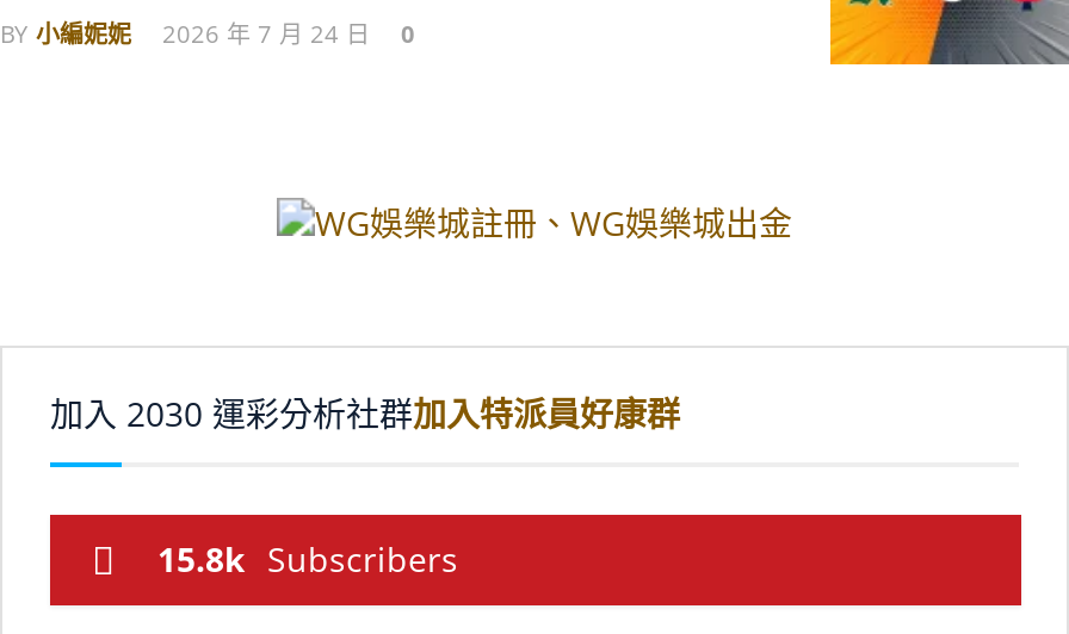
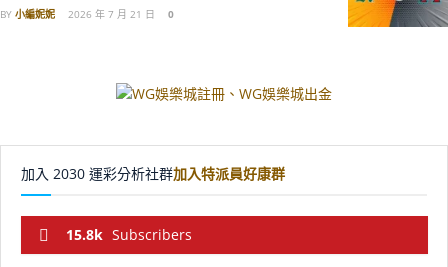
[0,15,415,49] BY 小編妮妮 2026 年 7 月 24 日 0 -> [0,6,174,20] BY 小編妮妮 2026 年 7 月 21 日 0

